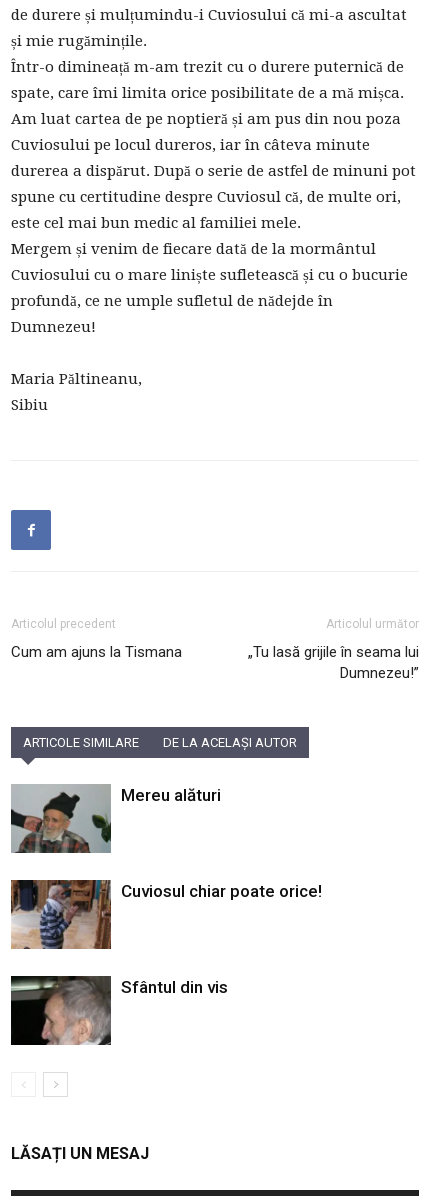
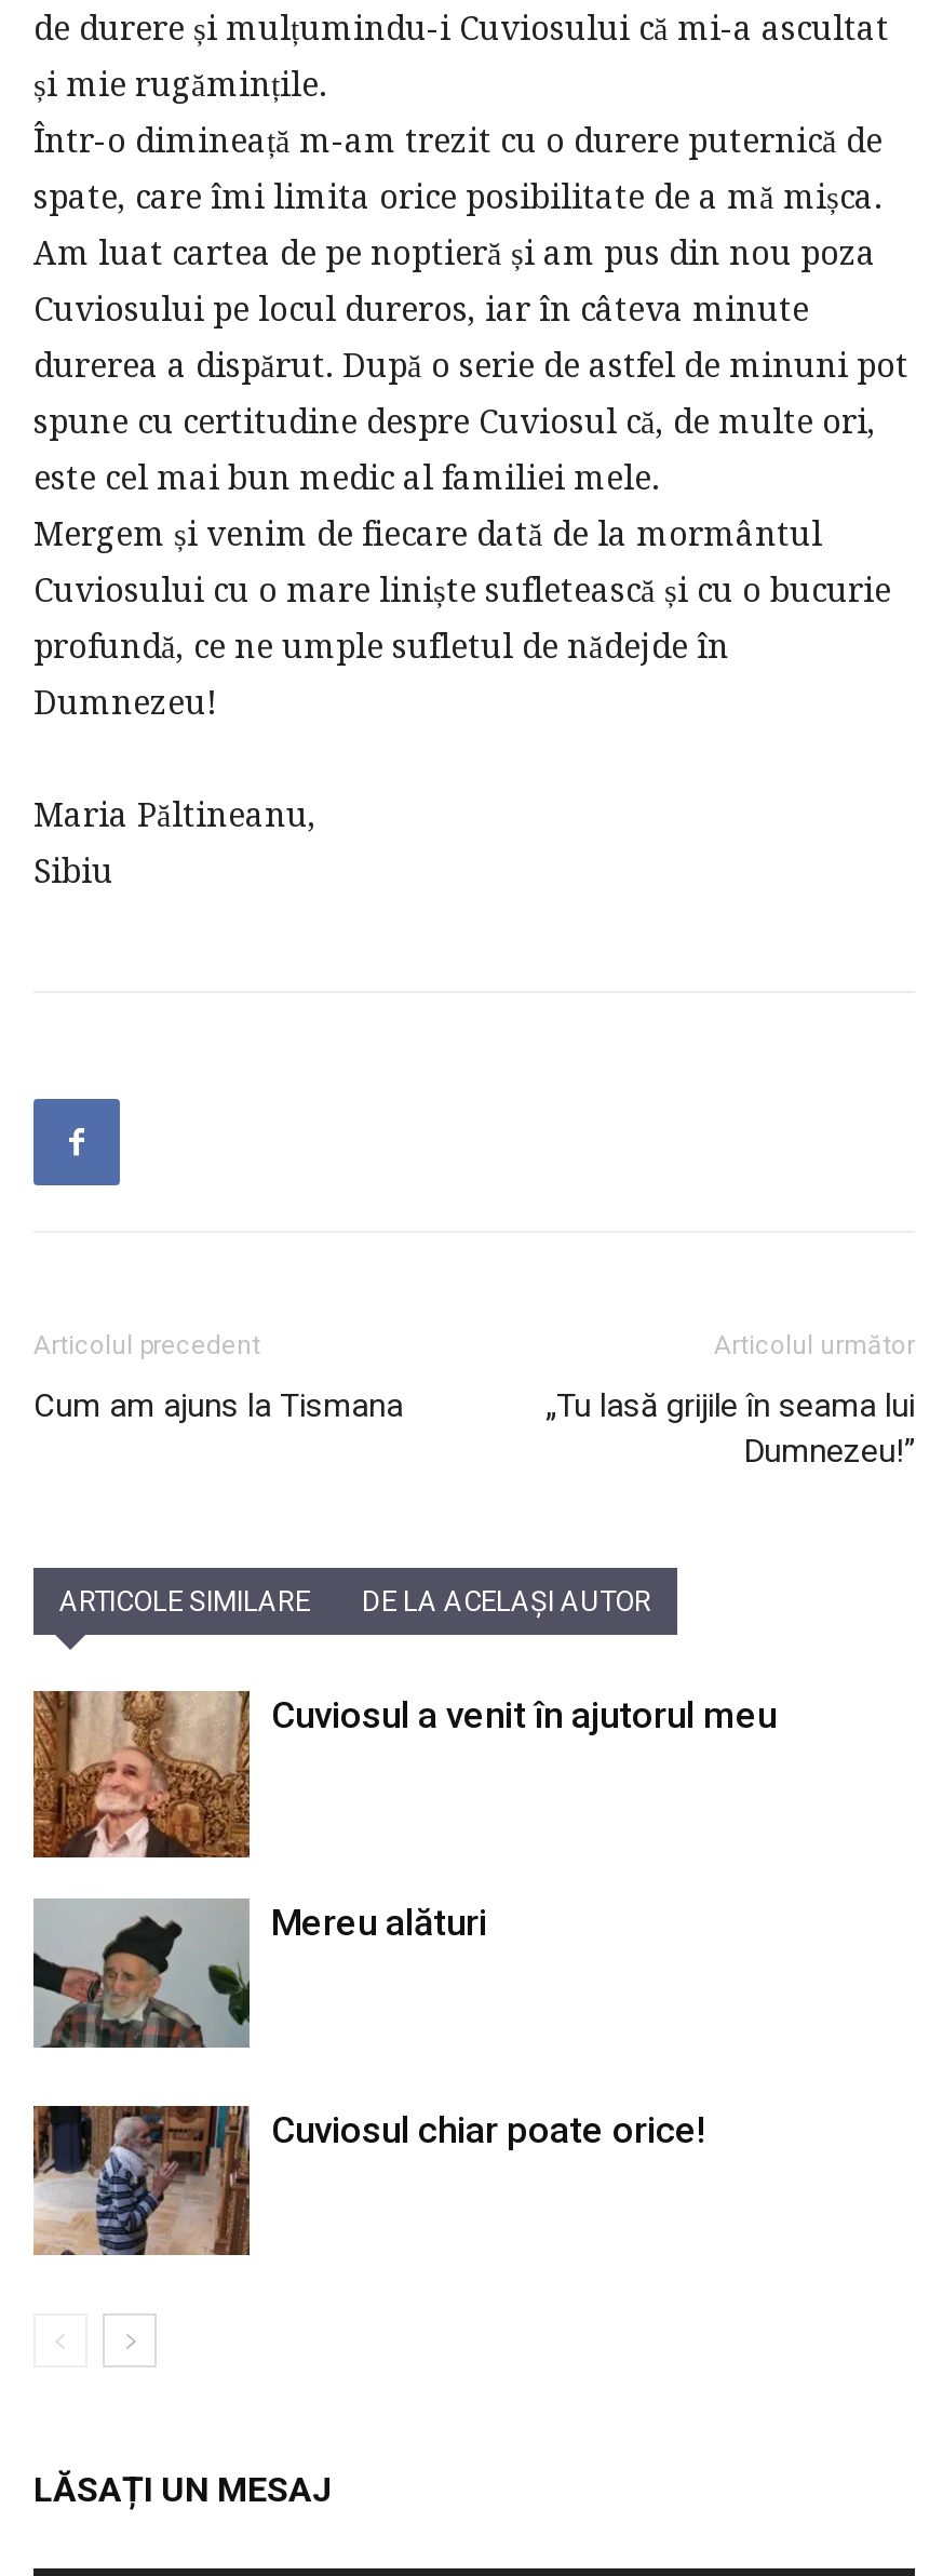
none -> [31,1689,777,1860] [image] | Cuviosul a venit în ajutorul meu
moved [11,785,322,901] -> [33,1901,705,2151]: [image] | Mereu alături | Cuviosul chiar poate orice!
moved [9,878,113,951] -> [29,2102,254,2259]: [image]
[10,975,228,1046] [image] | Sfântul din vis -> none

